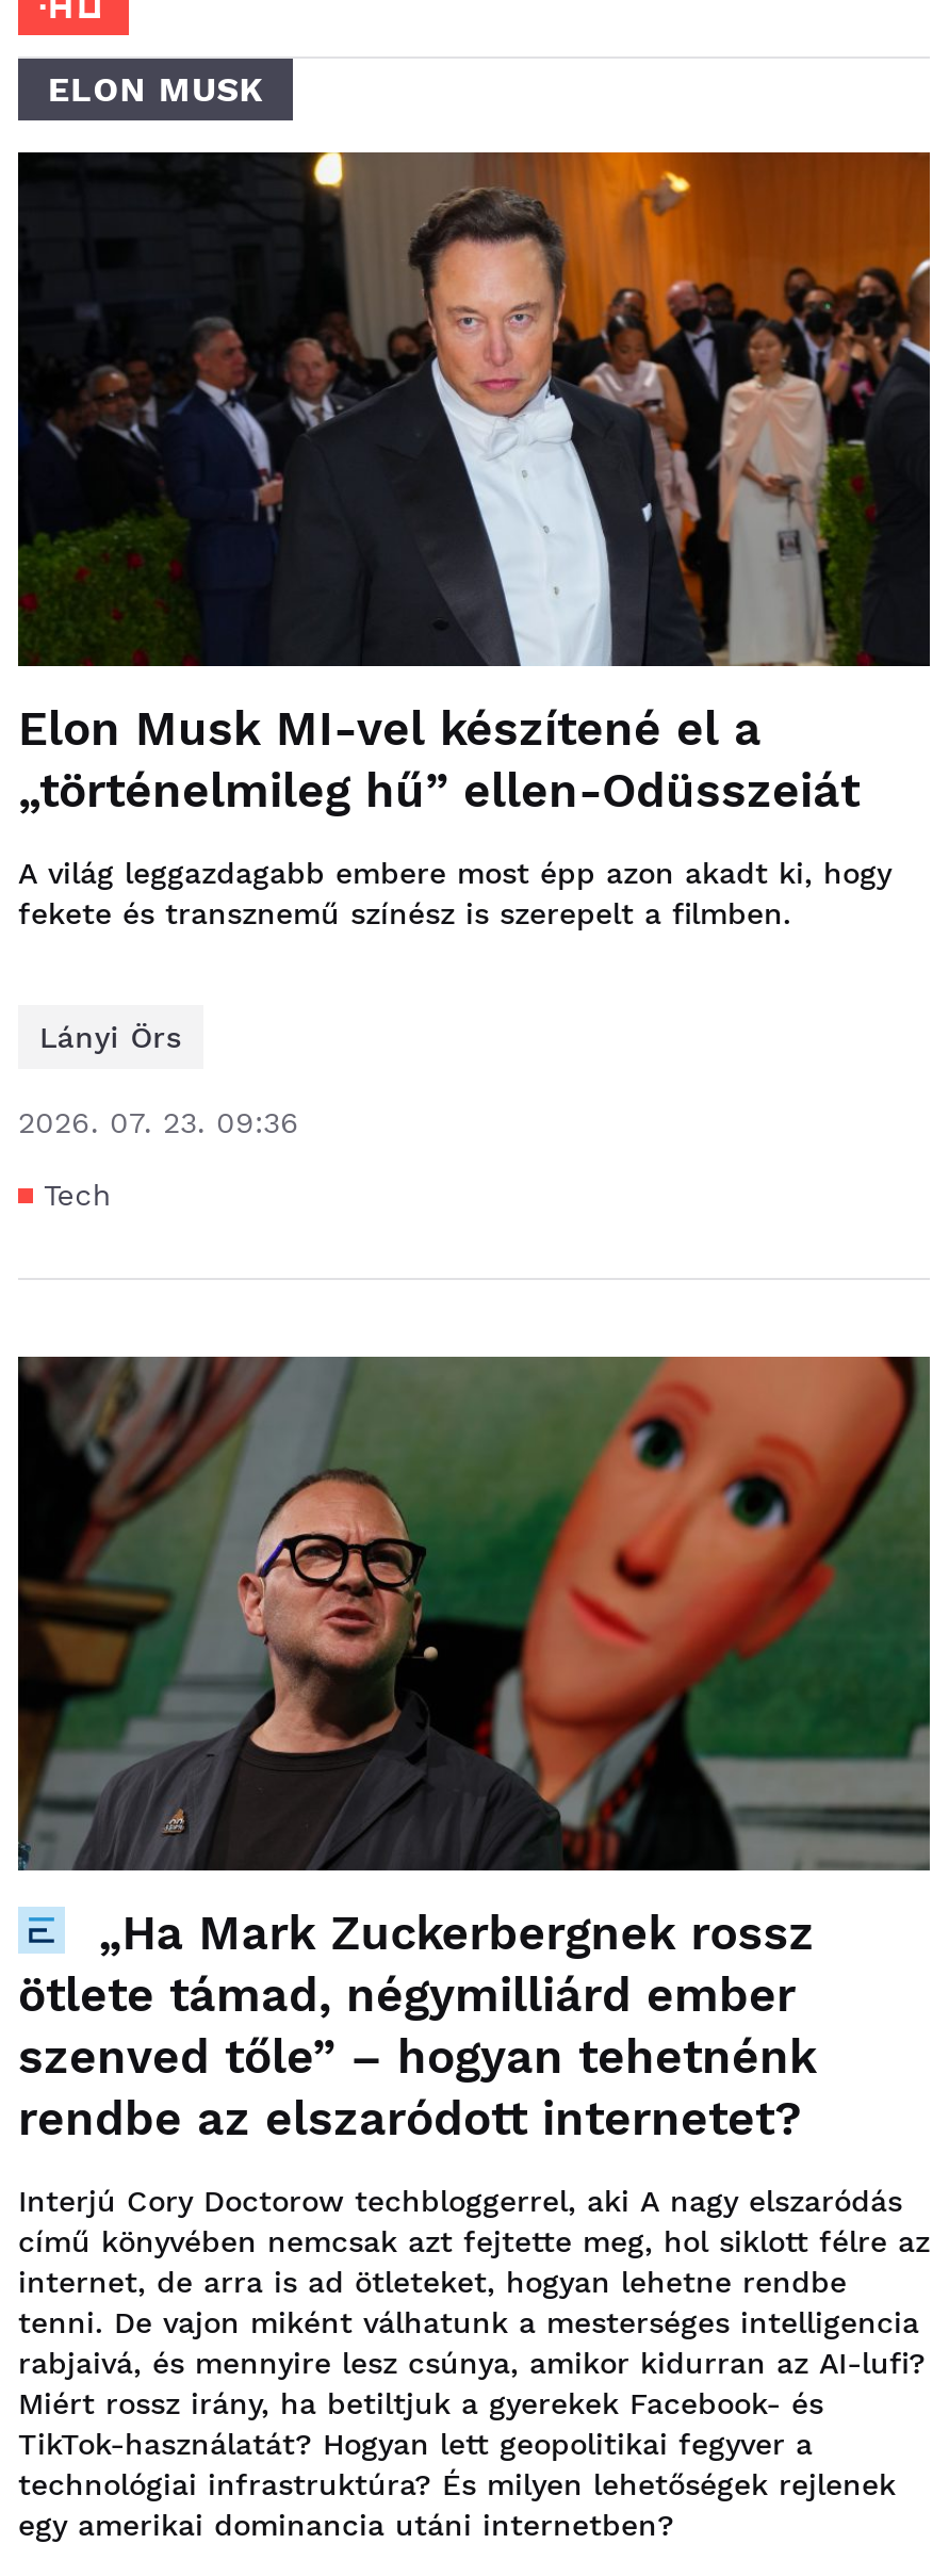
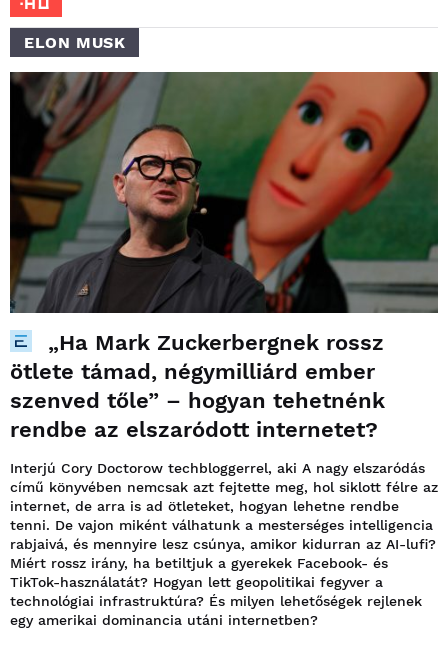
[18,150,930,931] [image] | Elon Musk MI-vel készítené el a | „történelmileg hű” ellen-Odüsszeiát | A világ leggazdagabb embere most épp azon akadt ki, hogy | fekete és transznemű színész is szerepelt a filmben. -> none
[18,1021,299,1212] Lányi Örs | 2026. 07. 23. 09:36 | Tech -> none

